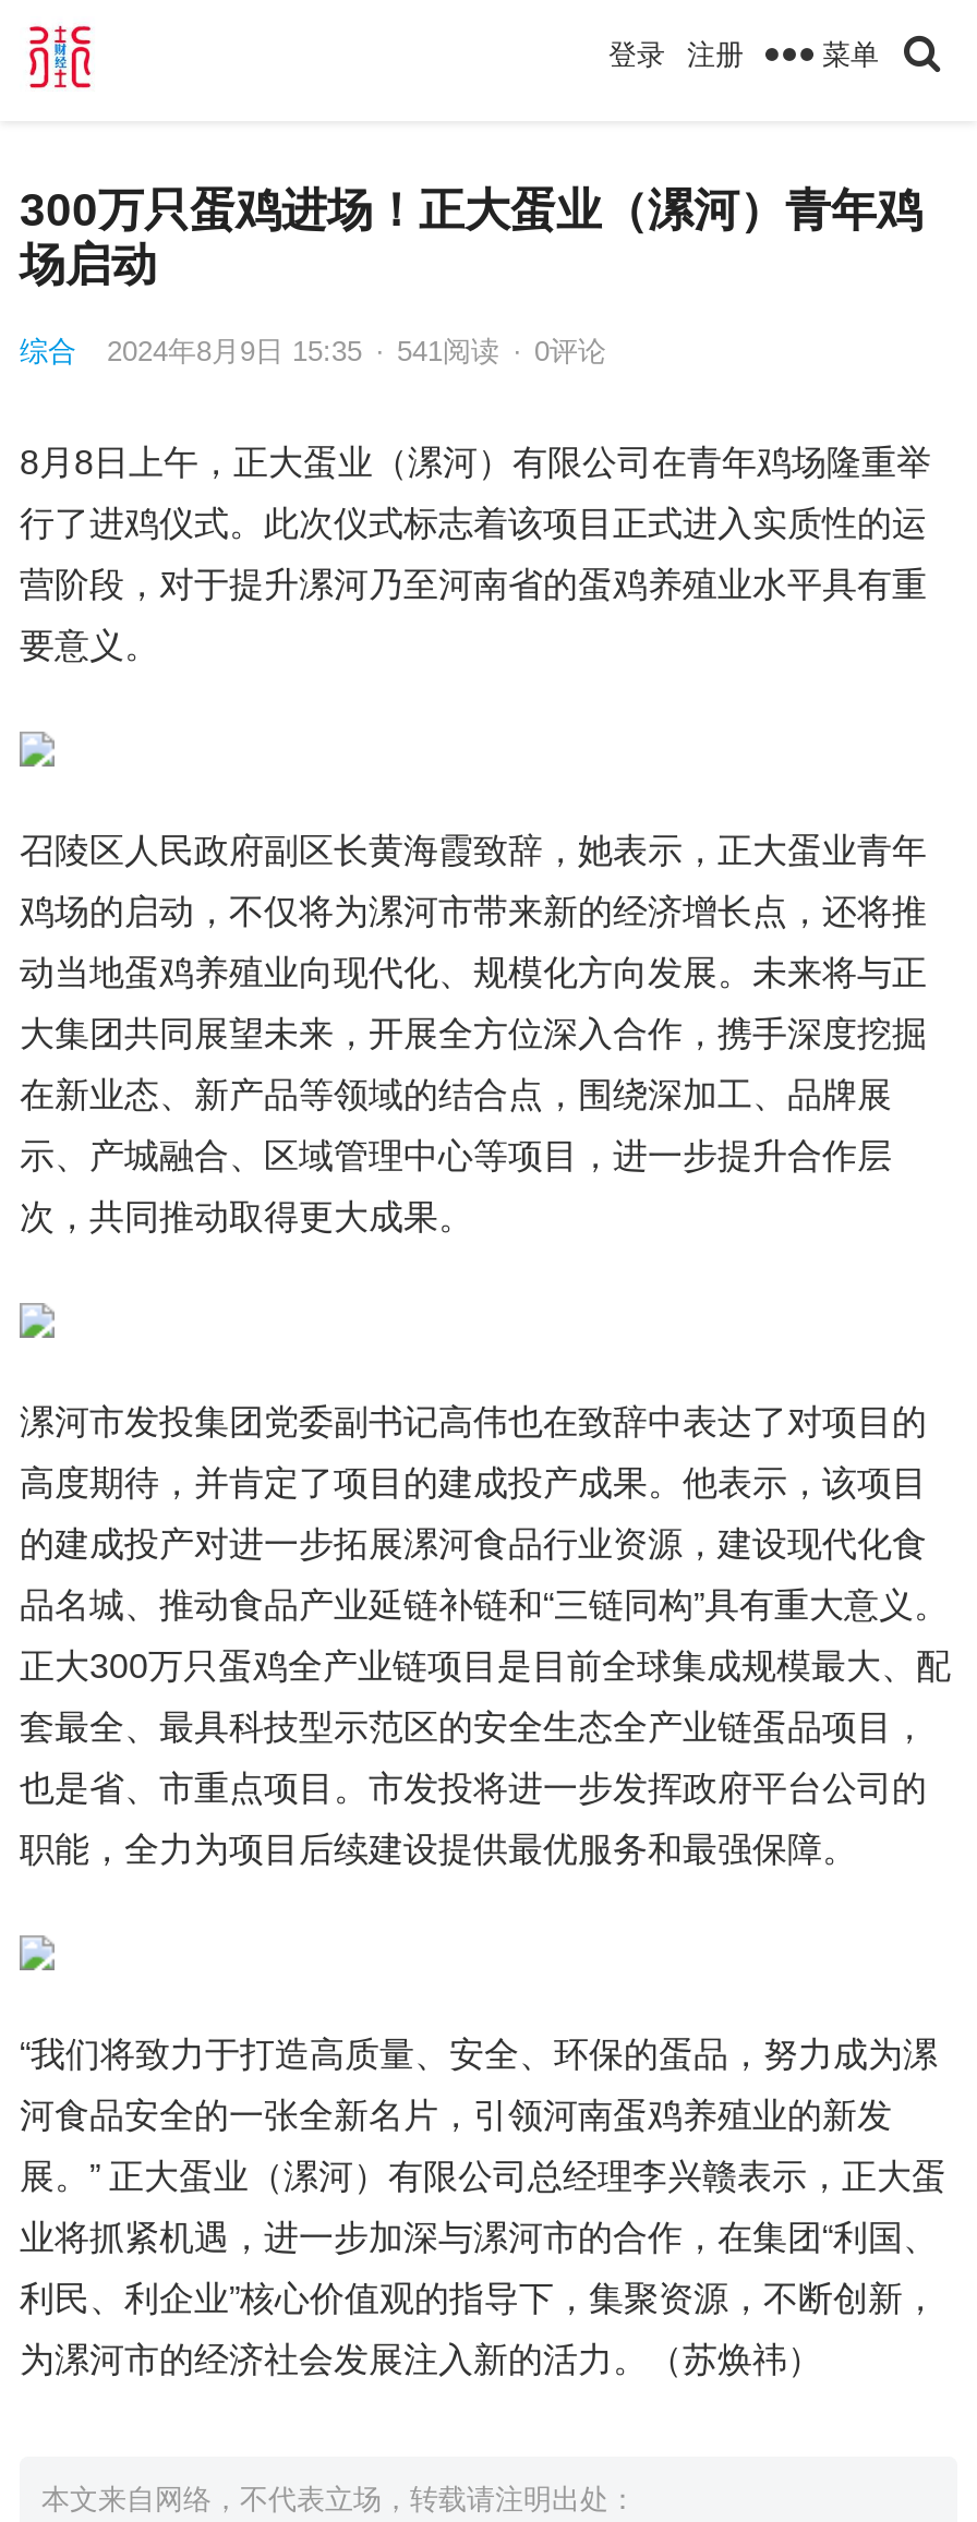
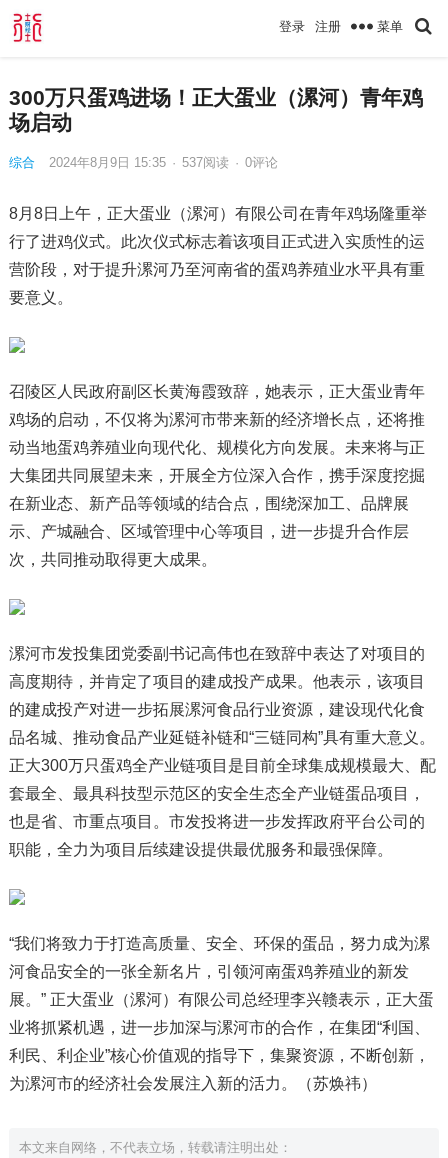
[107,335,606,367] 2024年8月9日 15:35 · 541阅读 · 0评论 -> [49,155,278,170] 2024年8月9日 15:35 · 537阅读 · 0评论

